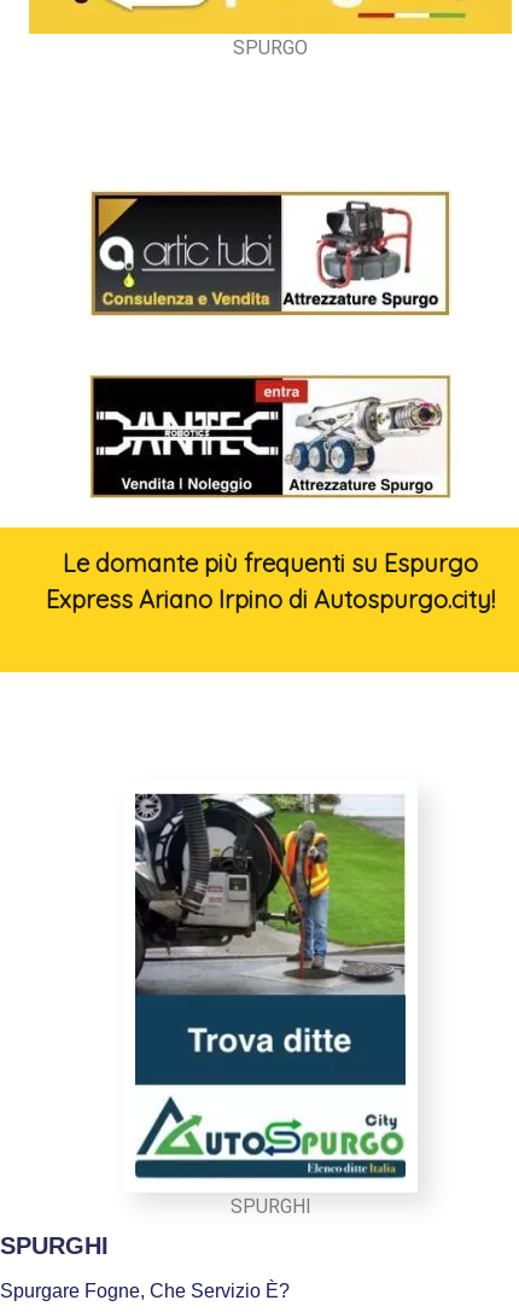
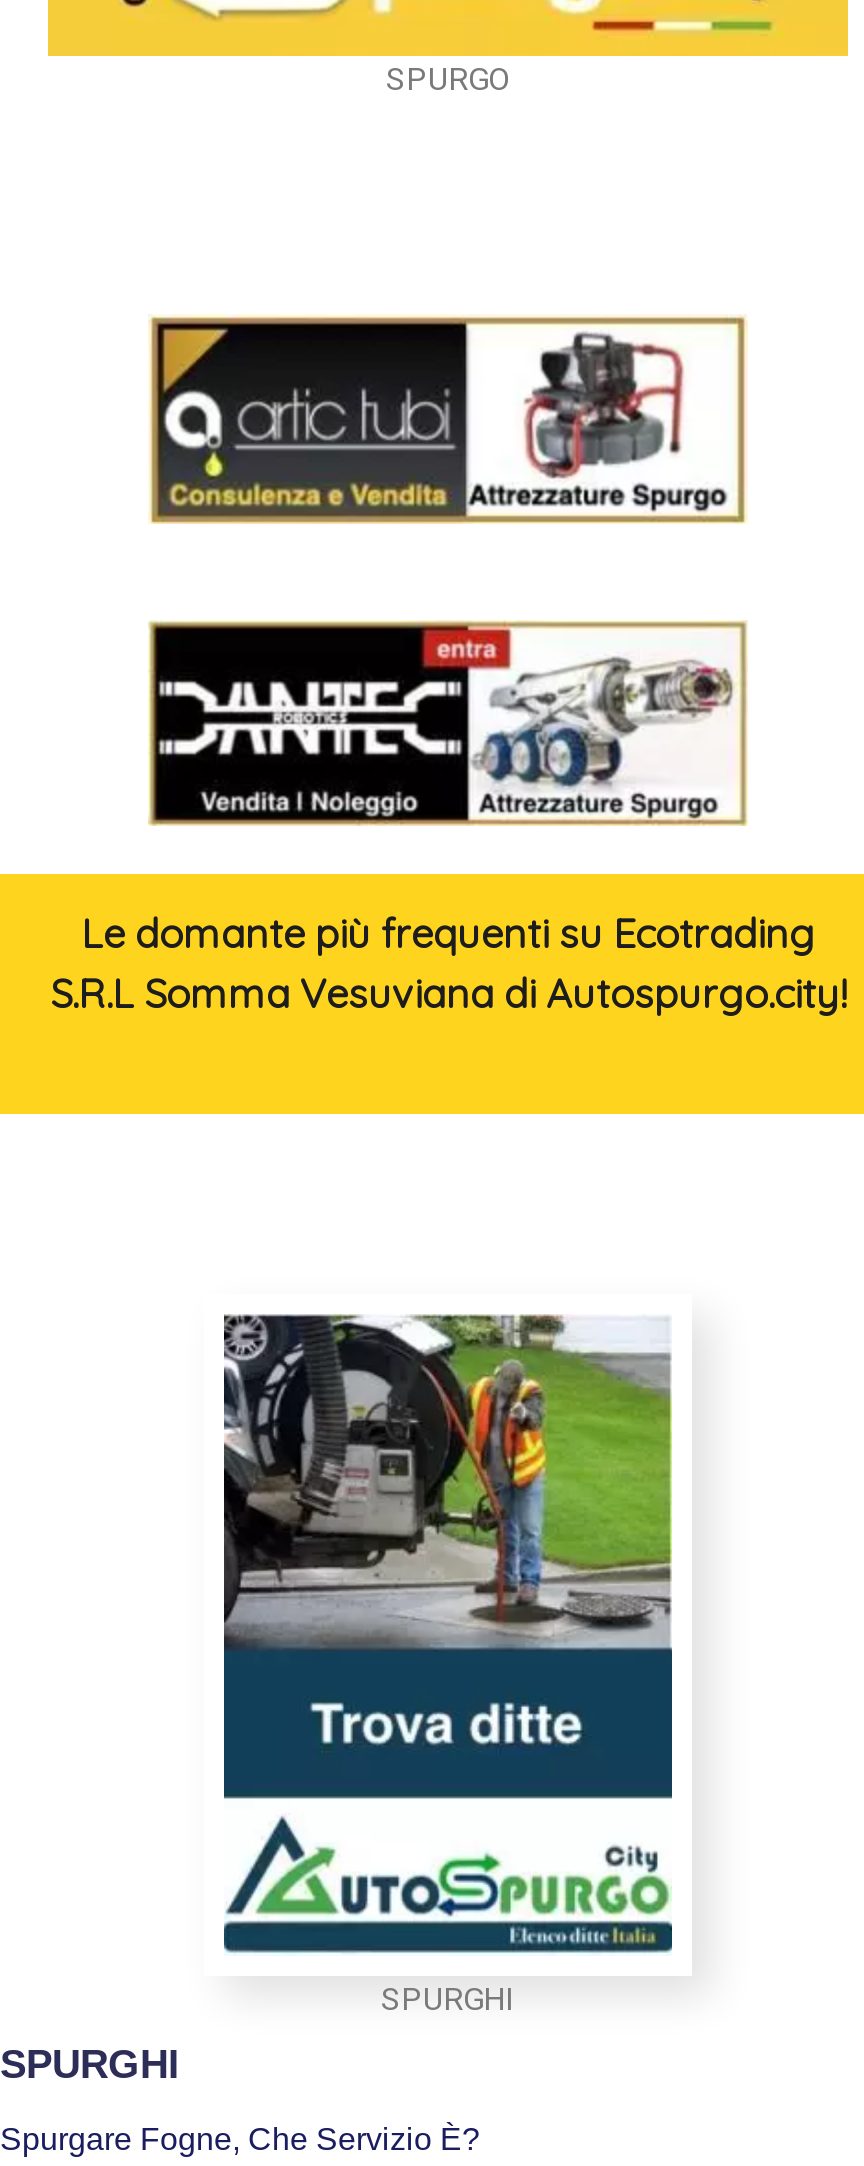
[63,548,478,578] Le domante più frequenti su Espurgo -> [81,907,815,957] Le domante più frequenti su Ecotrading
[46,584,495,614] Express Ariano Irpino di Autospurgo.city! -> [50,967,846,1017] S.R.L Somma Vesuviana di Autospurgo.city!

